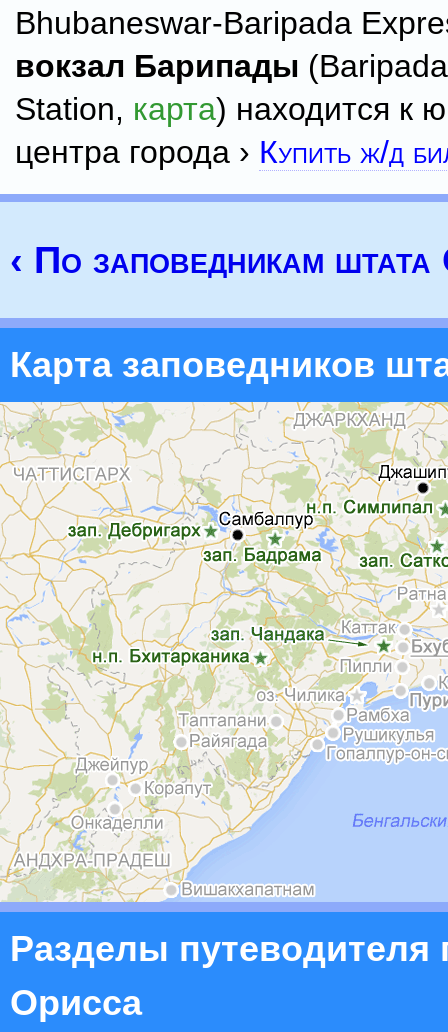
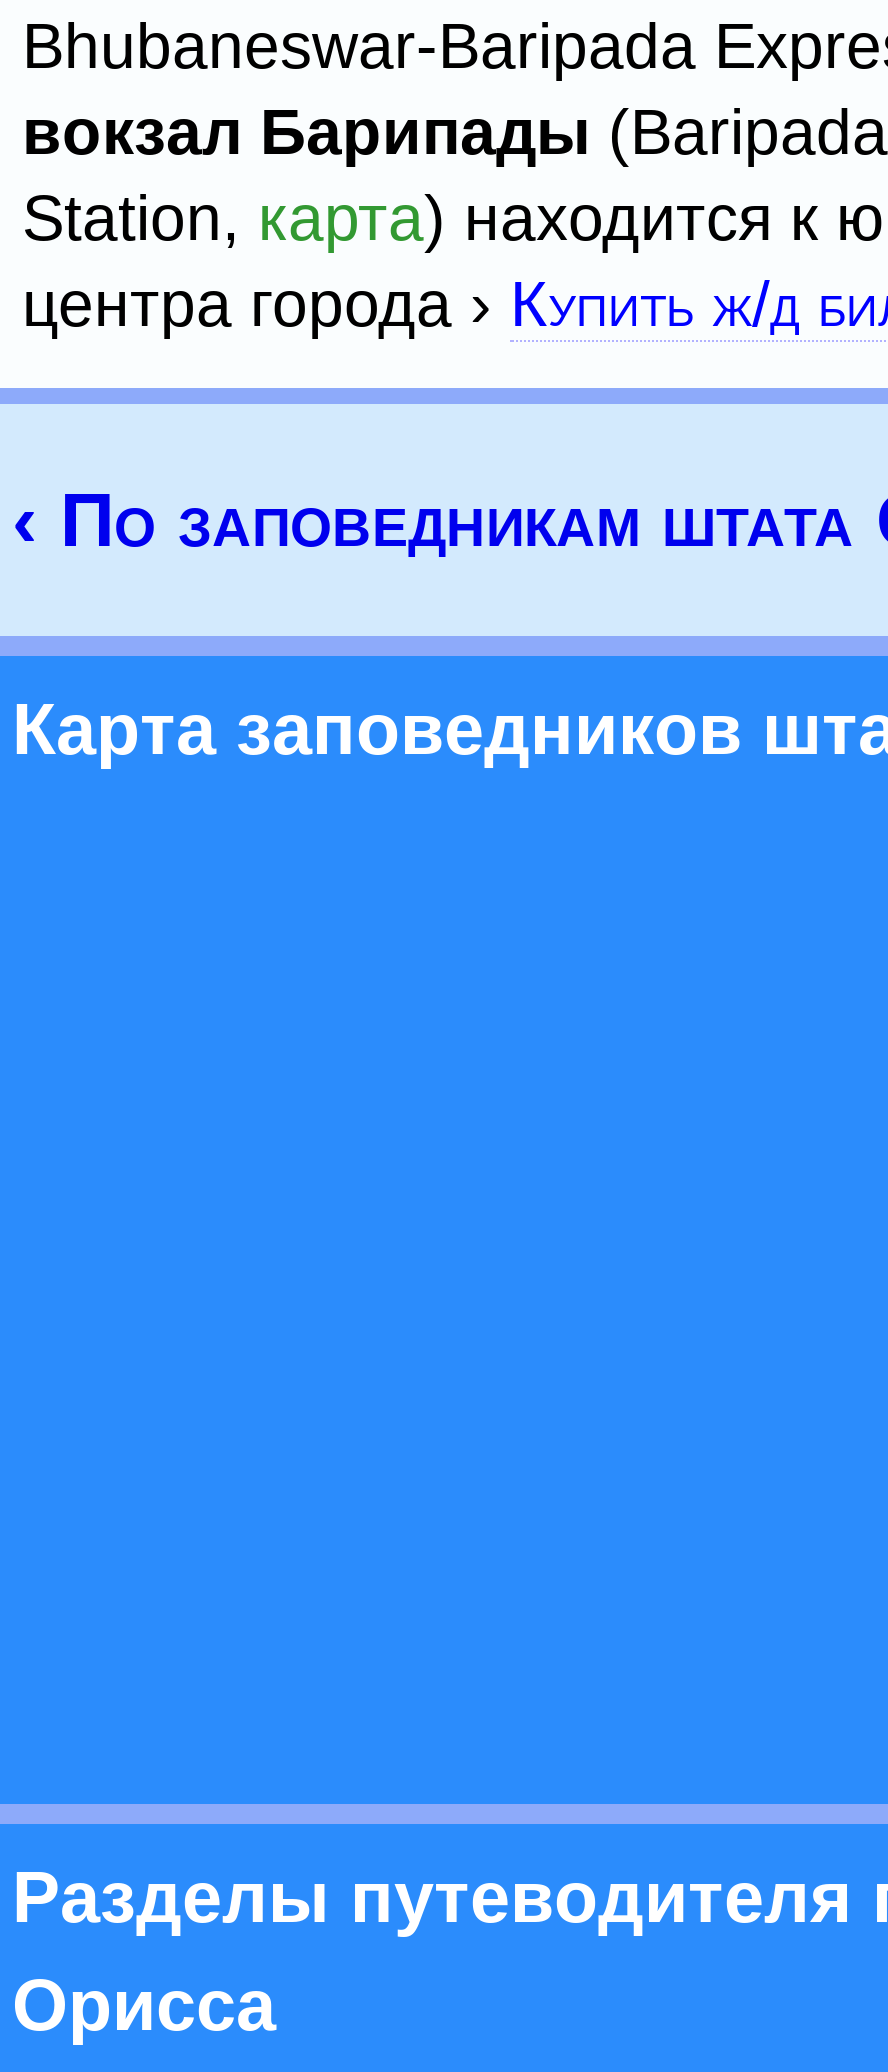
[3,401,445,903] [image] -> none

